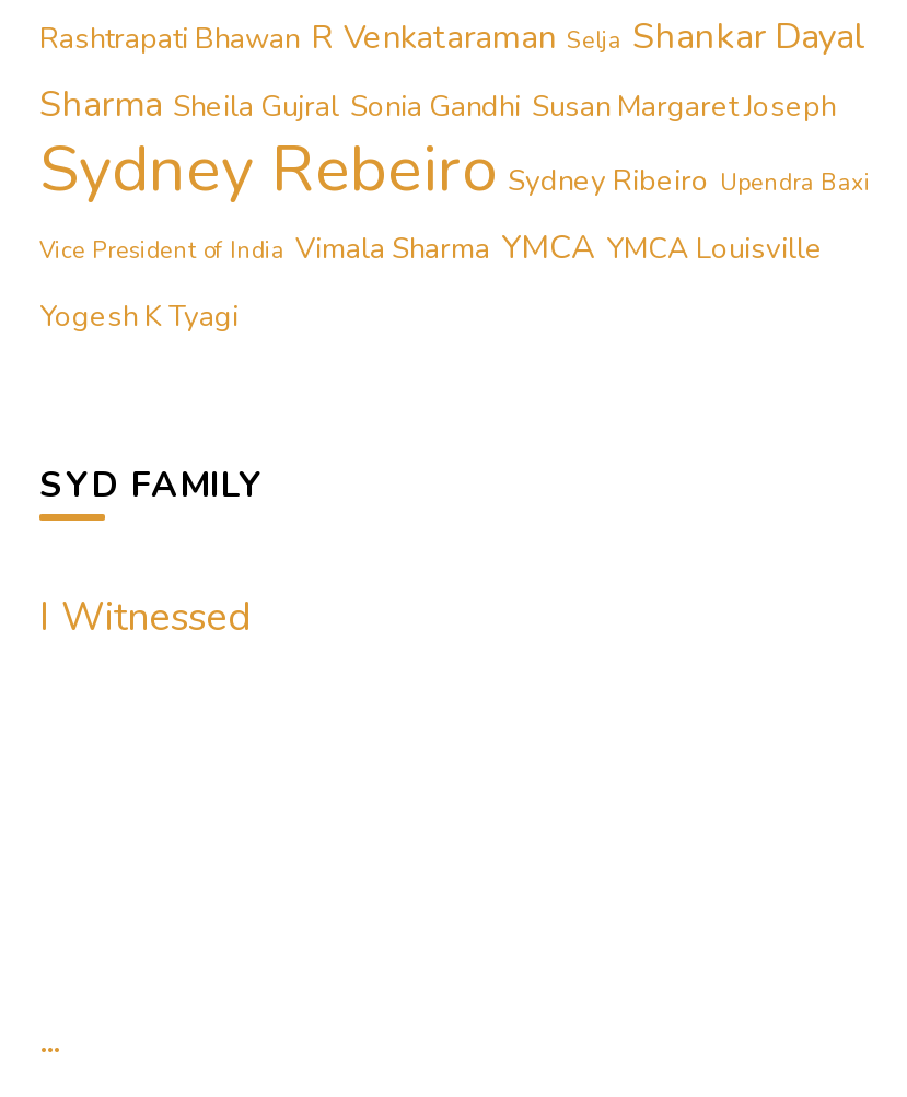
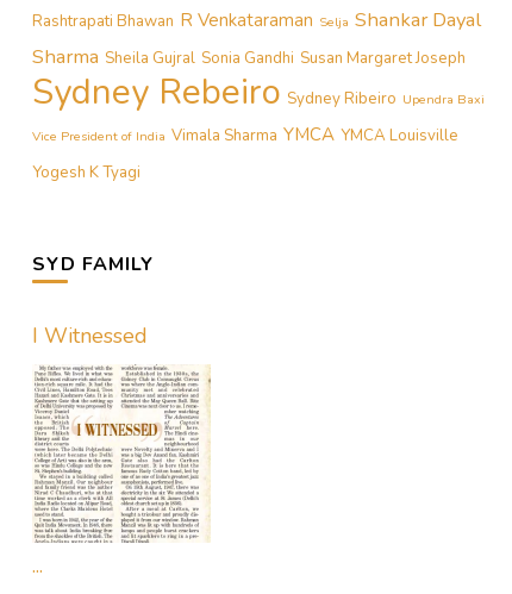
none -> [32,363,212,544] [image]

